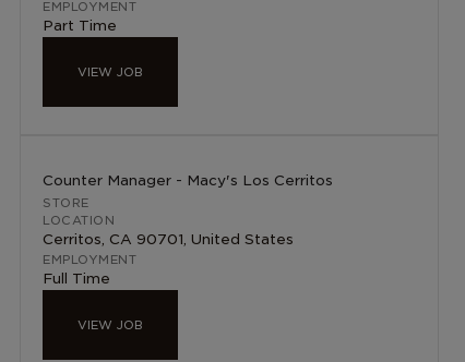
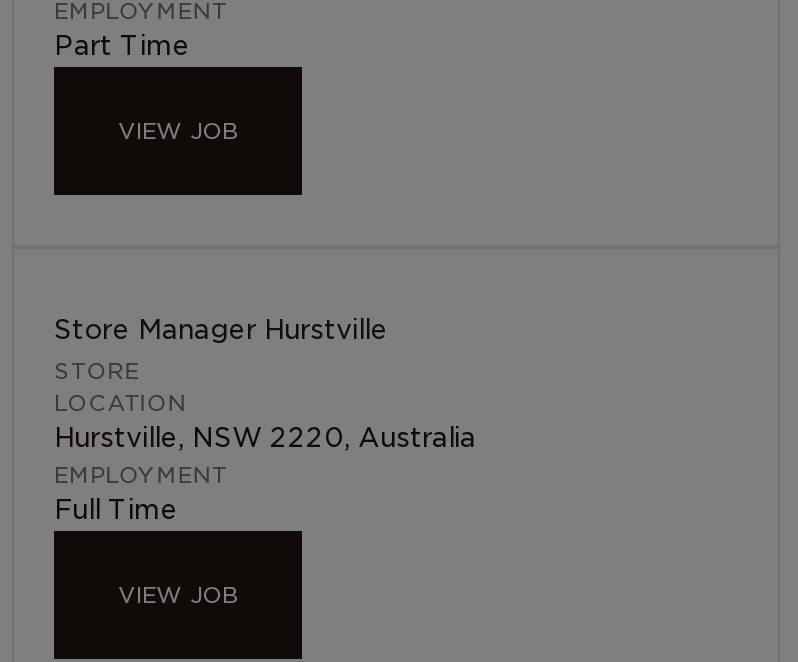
[43,172,333,188] Counter Manager - Macy's Los Cerritos -> [54,314,388,344] Store Manager Hurstville
[43,231,294,247] Cerritos, CA 90701, United States -> [54,422,476,452] Hurstville, NSW 2220, Australia

